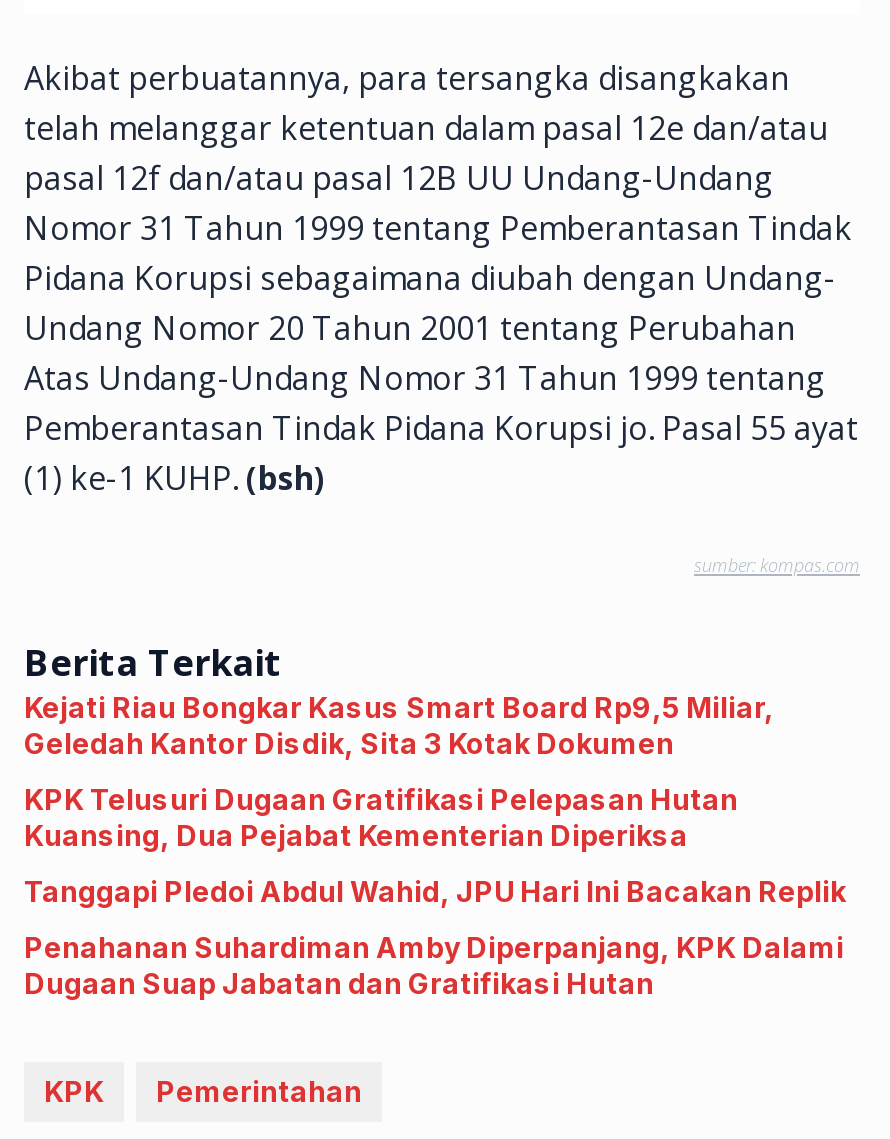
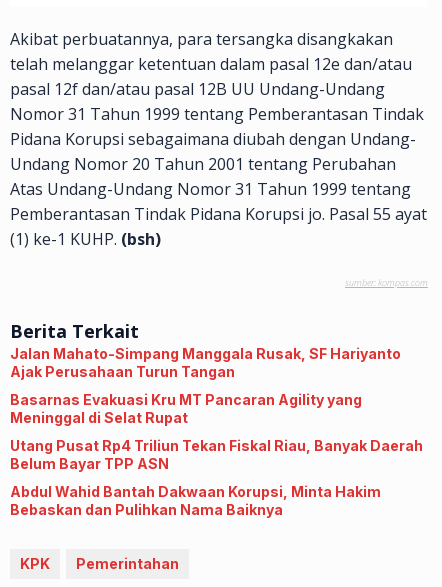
[24,690,774,760] Kejati Riau Bongkar Kasus Smart Board Rp9,5 Miliar, | Geledah Kantor Disdik, Sita 3 Kotak Dokumen -> [10,345,401,380] Jalan Mahato-Simpang Manggala Rusak, SF Hariyanto | Ajak Perusahaan Turun Tangan
[24,782,738,852] KPK Telusuri Dugaan Gratifikasi Pelepasan Hutan | Kuansing, Dua Pejabat Kementerian Diperiksa -> [10,391,362,426] Basarnas Evakuasi Kru MT Pancaran Agility yang | Meninggal di Selat Rupat
[24,874,846,908] Tanggapi Pledoi Abdul Wahid, JPU Hari Ini Bacakan Replik -> [10,437,423,472] Utang Pusat Rp4 Triliun Tekan Fiskal Riau, Banyak Daerah | Belum Bayar TPP ASN
[24,930,844,1000] Penahanan Suhardiman Amby Diperpanjang, KPK Dalami | Dugaan Suap Jabatan dan Gratifikasi Hutan -> [10,483,381,518] Abdul Wahid Bantah Dakwaan Korupsi, Minta Hakim | Bebaskan dan Pulihkan Nama Baiknya

